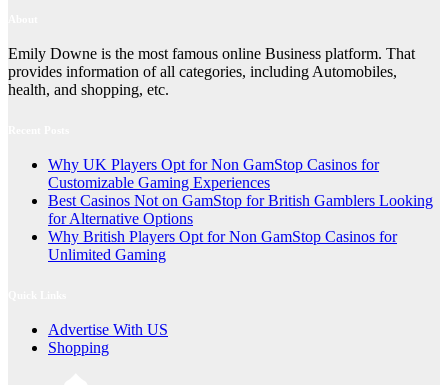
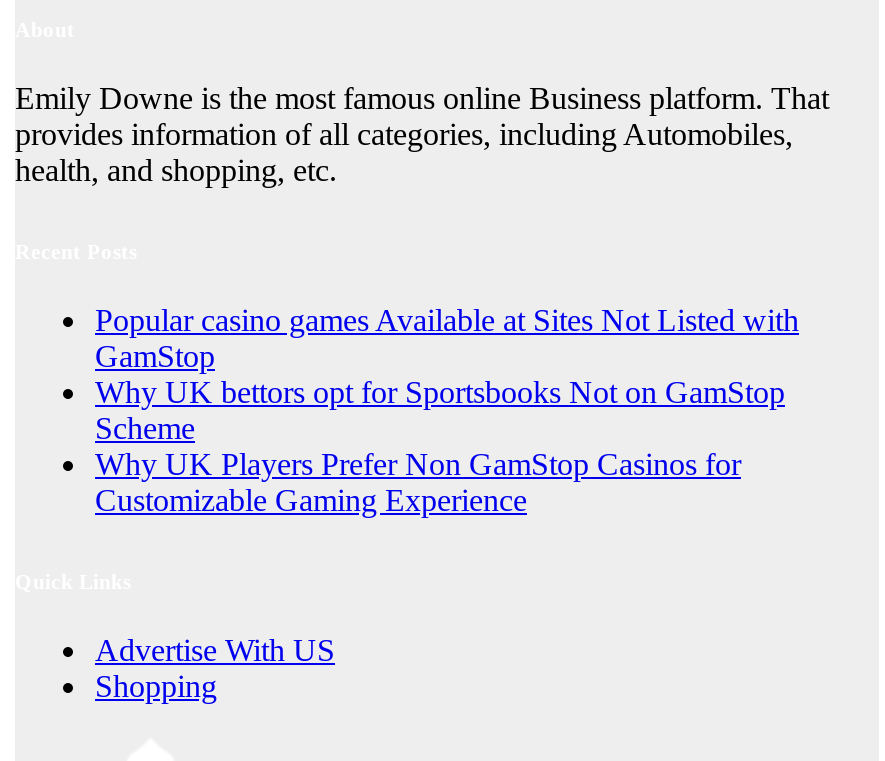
[48,156,433,263] Why UK Players Opt for Non GamStop Casinos for | Customizable Gaming Experiences | Best Casinos Not on GamStop for British Gamblers Looking | for Alternative Options | Why British Players Opt for Non GamStop Casinos for | Unlimited Gaming -> [95,303,799,517] Popular casino games Available at Sites Not Listed with | GamStop | Why UK bettors opt for Sportsbooks Not on GamStop | Scheme | Why UK Players Prefer Non GamStop Casinos for | Customizable Gaming Experience

